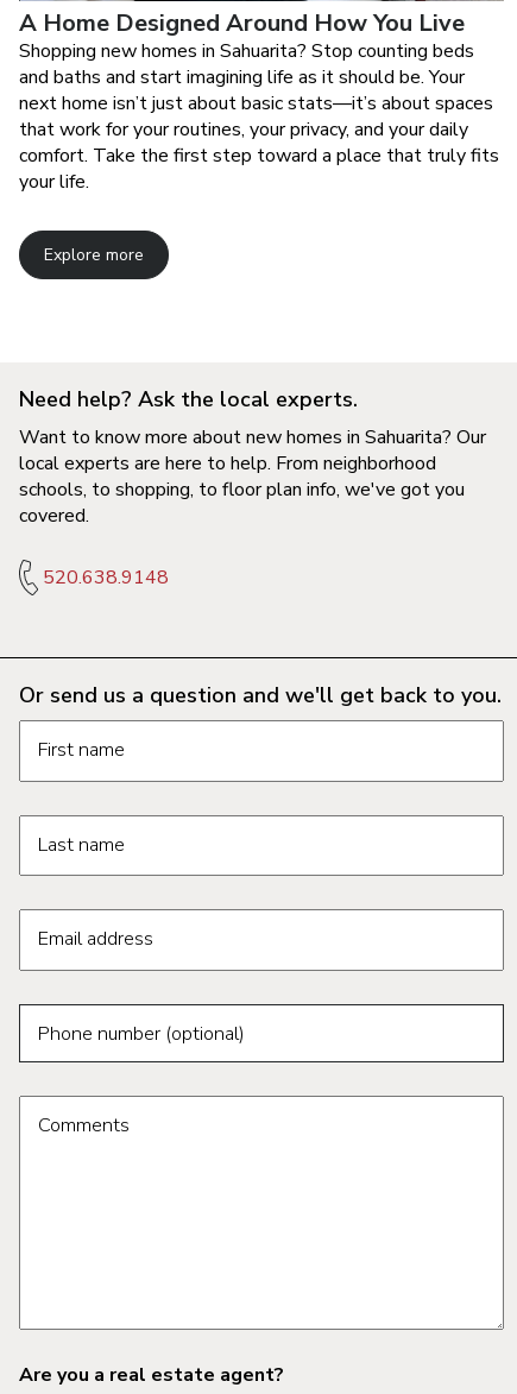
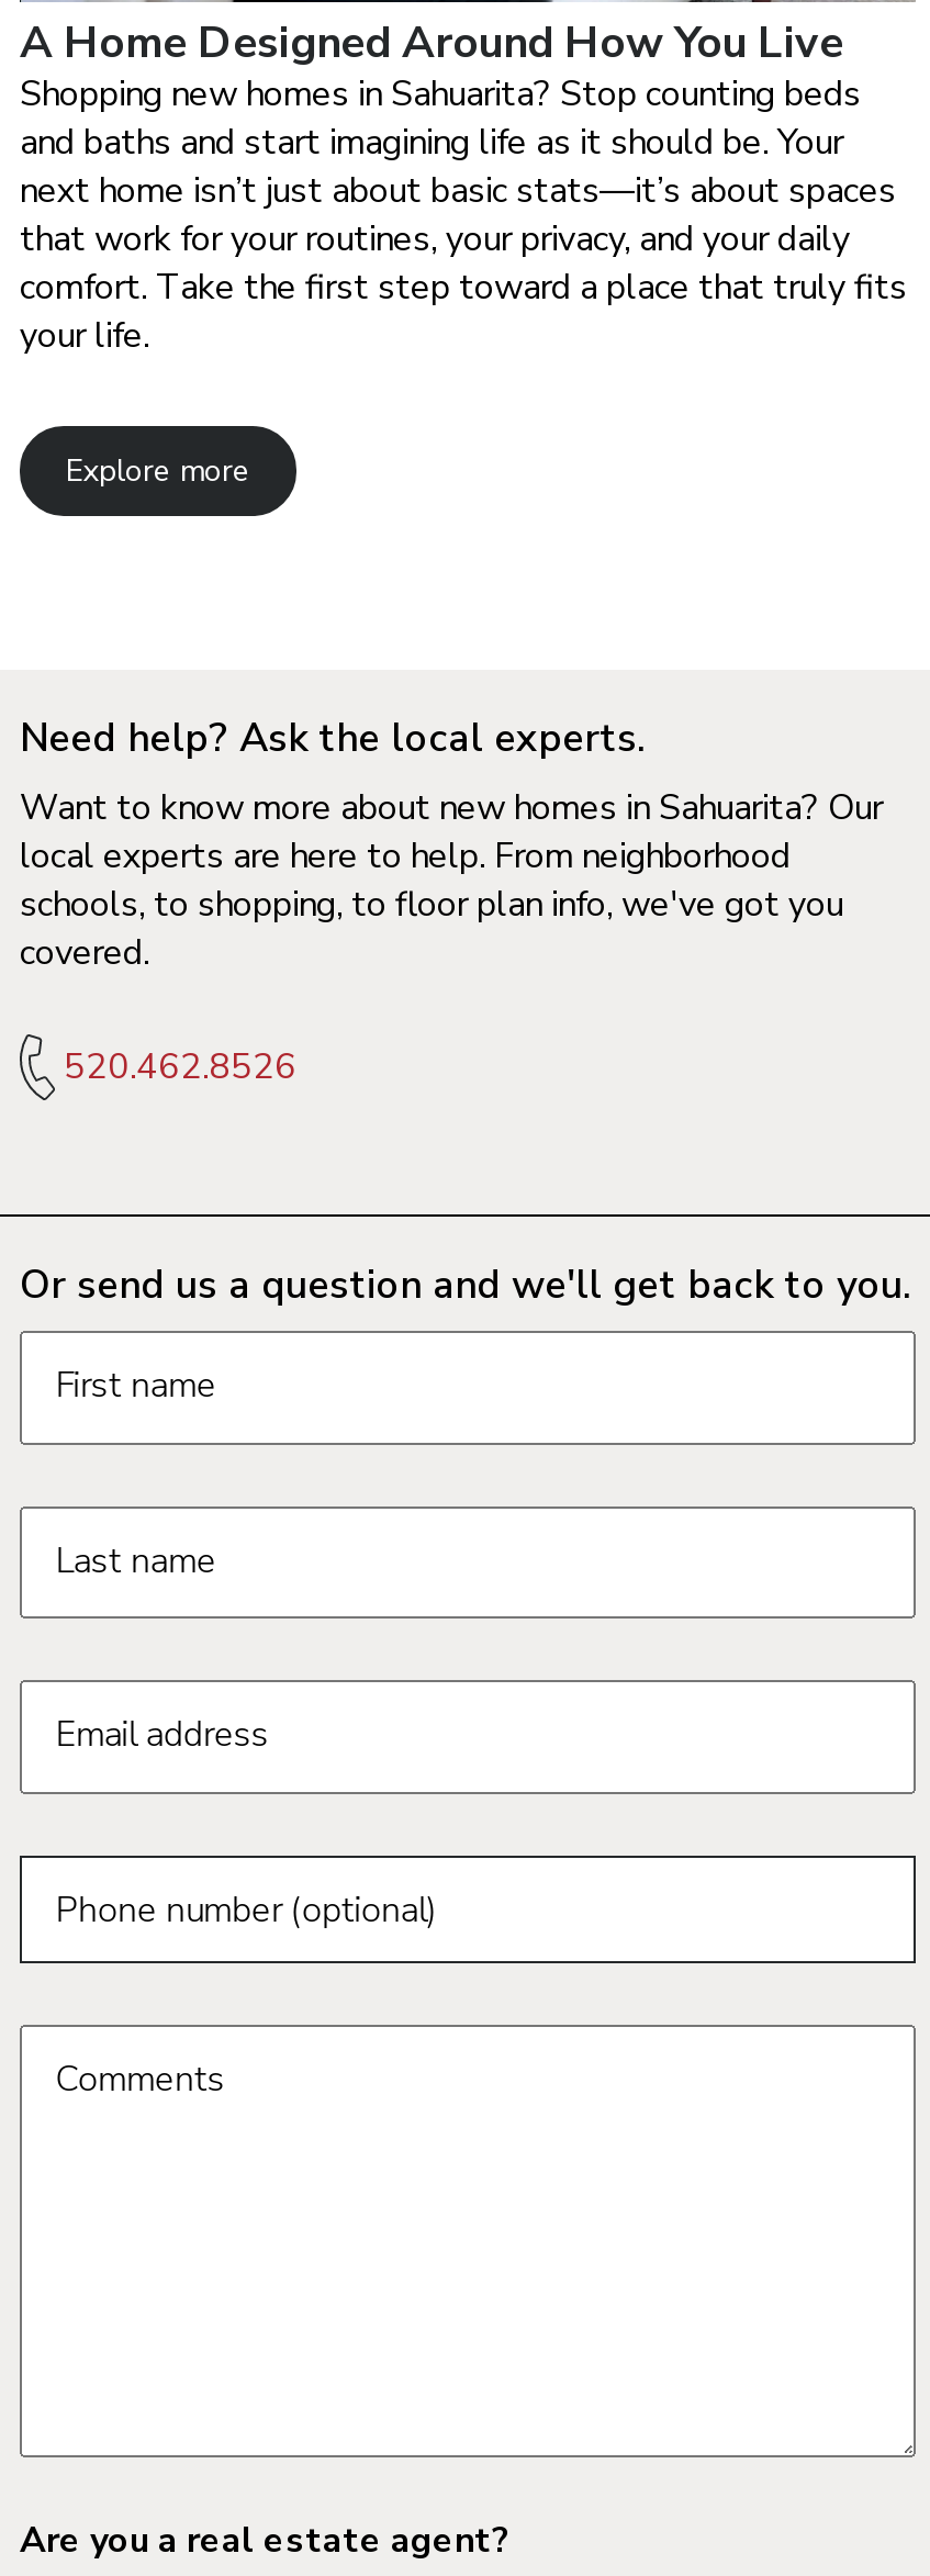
[43,564,169,591] 520.638.9148 -> [64,1043,296,1091] 520.462.8526

